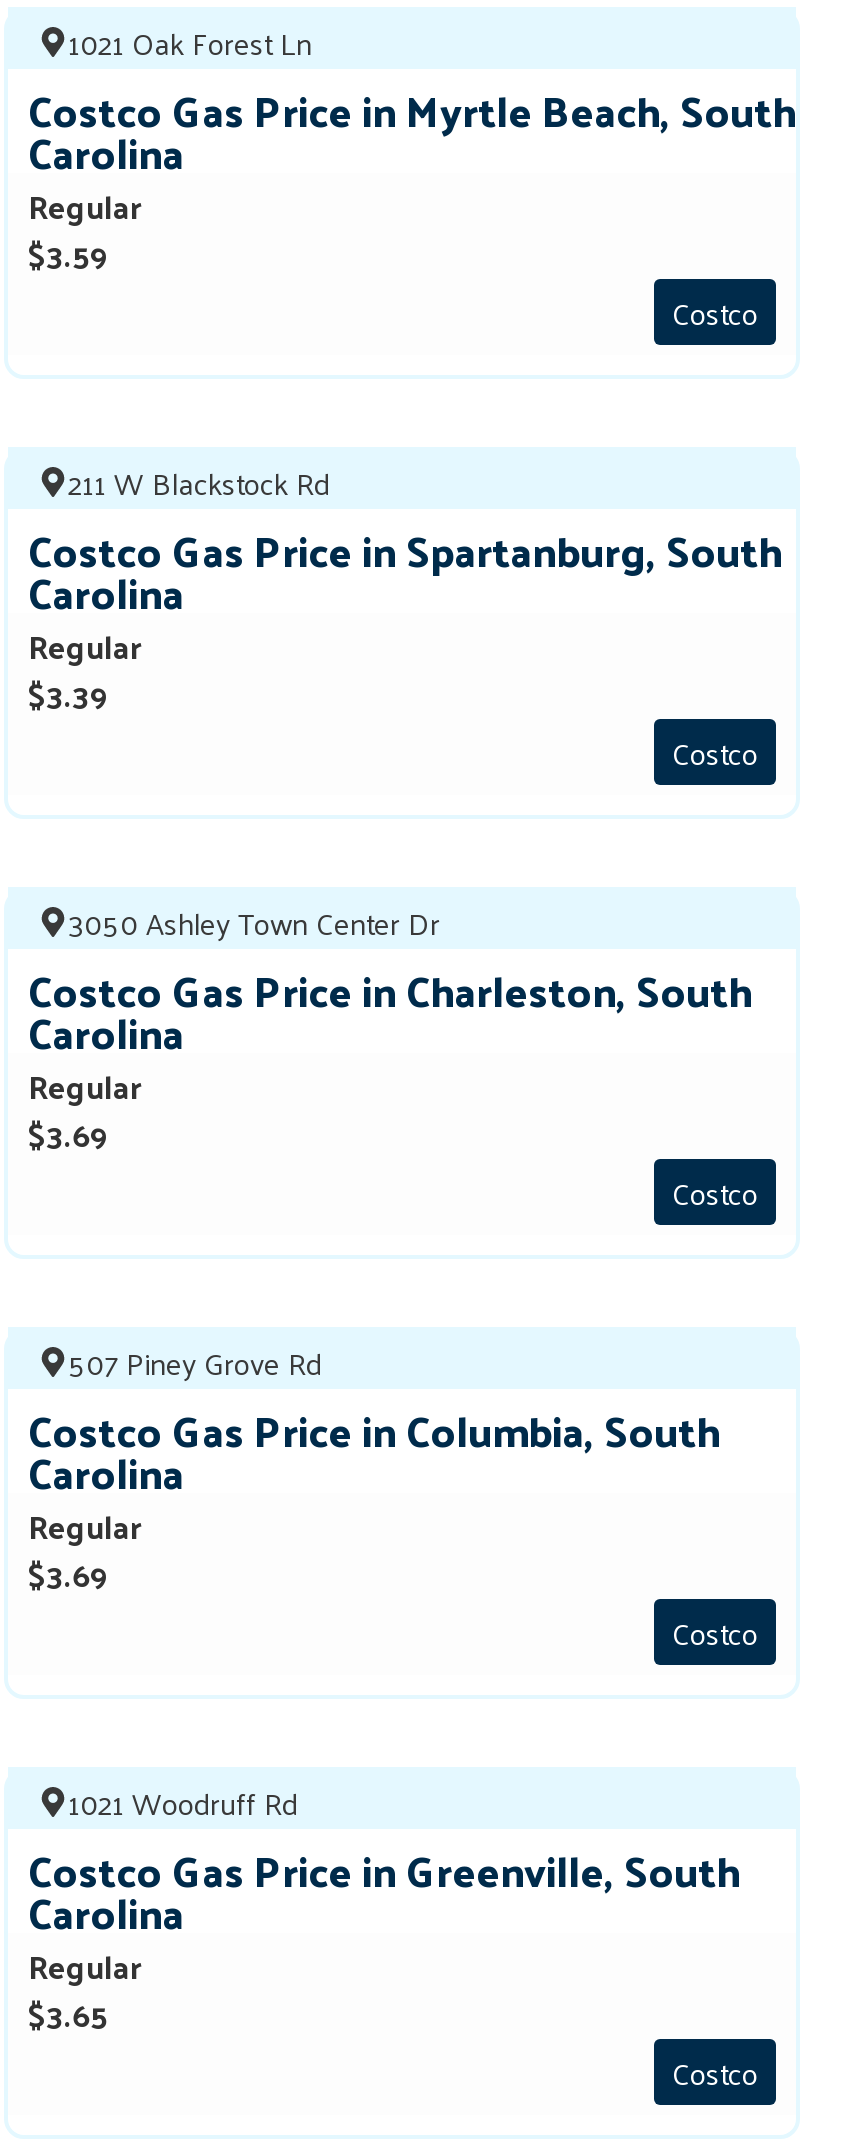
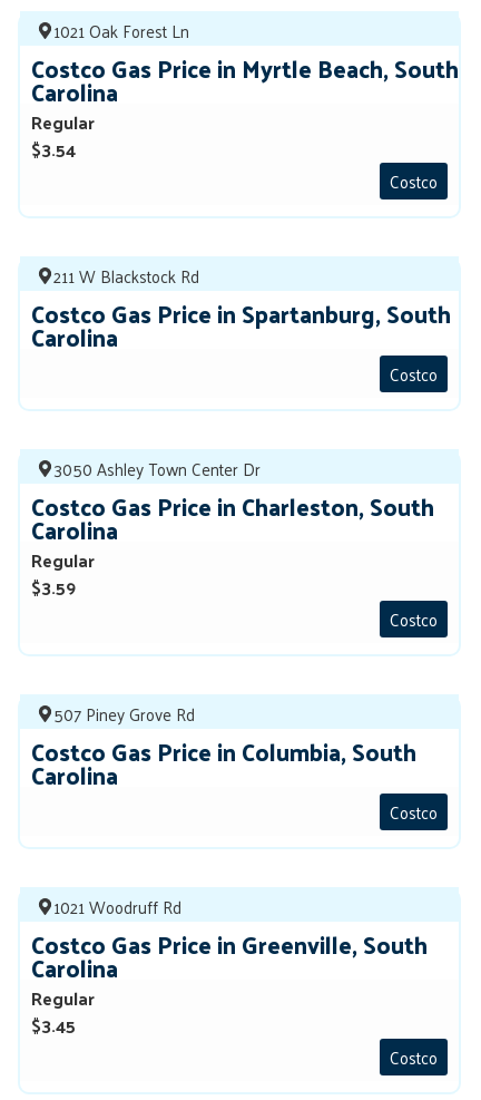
[28,226,108,284] $3.59 -> [31,133,76,165] $3.54
[28,618,142,724] Regular | $3.39 -> none
[28,1106,108,1164] $3.69 -> [31,571,76,603] $3.59
[28,1498,142,1604] Regular | $3.69 -> none
[28,1986,108,2044] $3.65 -> [31,1009,76,1041] $3.45

